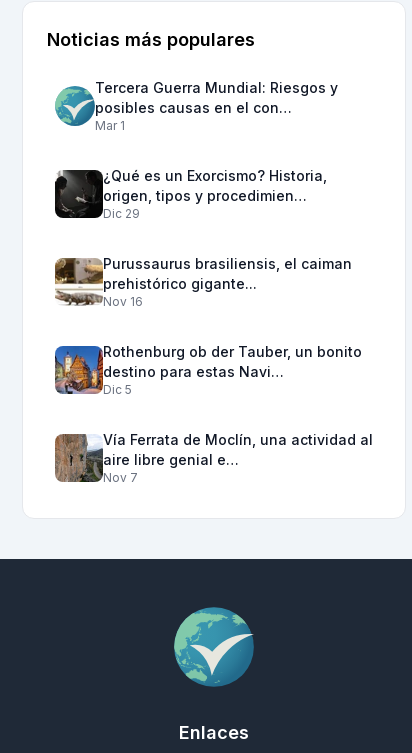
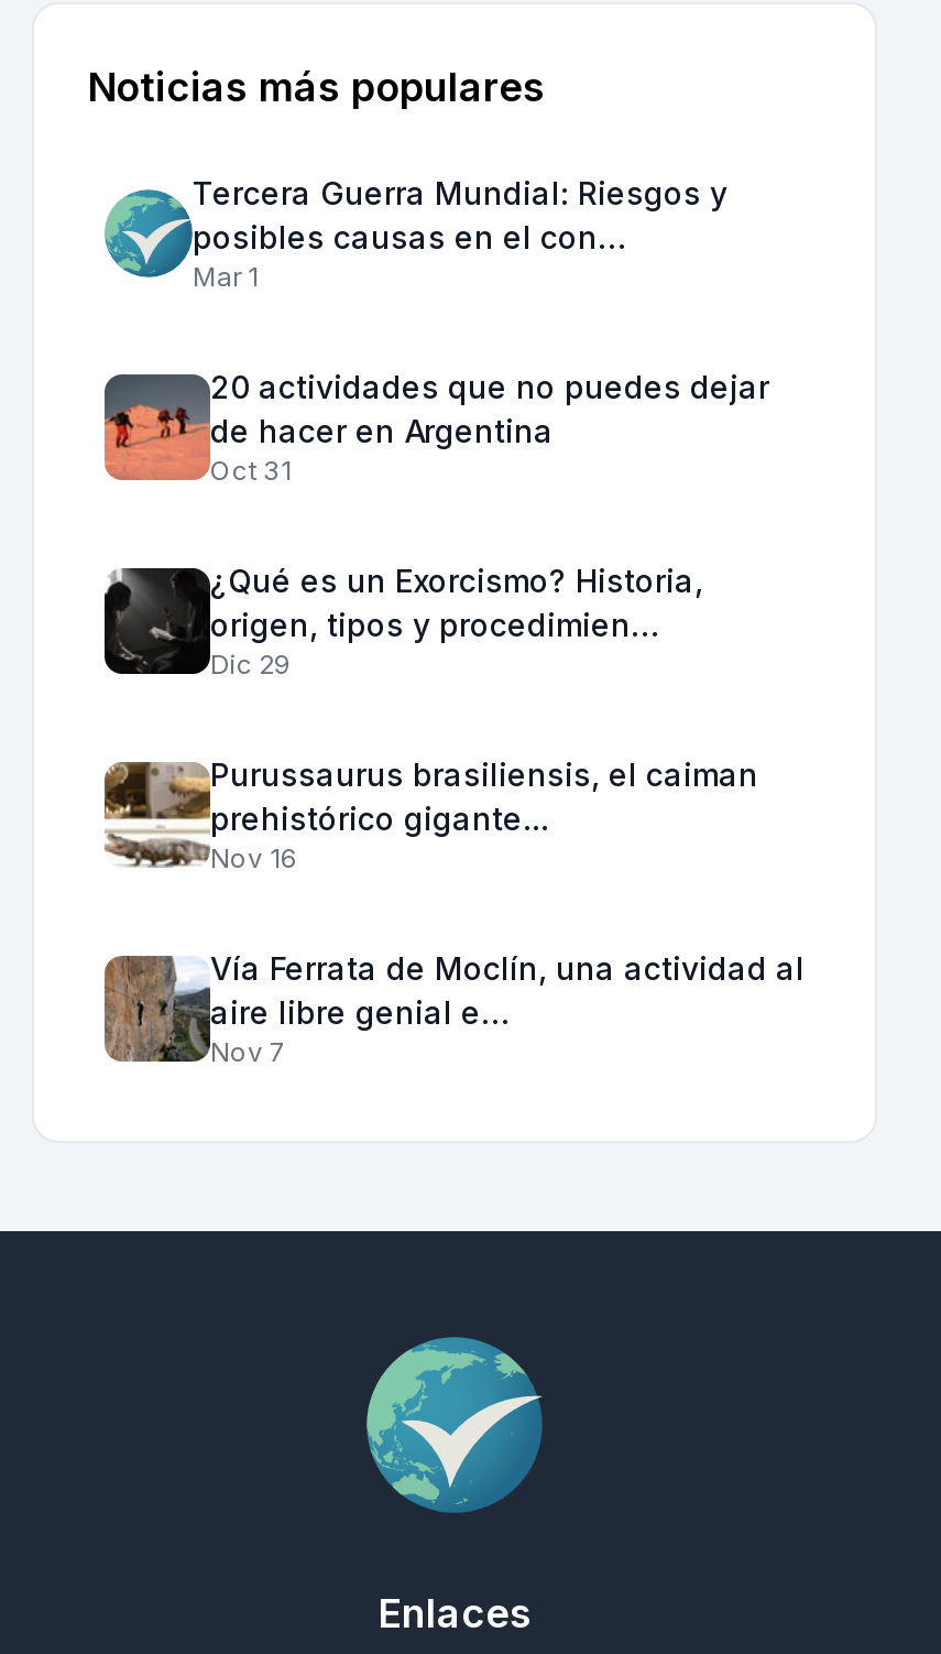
none -> [102,368,769,487] [image] | 20 actividades que no puedes dejar | de hacer en Argentina | Oct 31
moved [55,167,352,309] -> [105,562,758,874]: [image] | ¿Qué es un Exorcismo? Historia, | origen, tipos y procedimien… | Dic 29 | Purussaurus brasiliensis, el caiman | prehistórico gigante... | Nov 16
[54,343,362,397] [image] | Rothenburg ob der Tauber, un bonito | destino para estas Navi… | Dic 5 -> none

